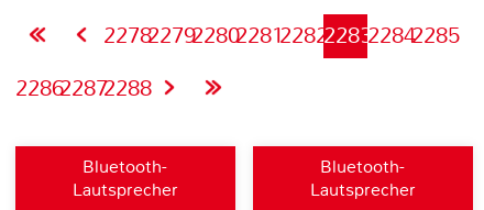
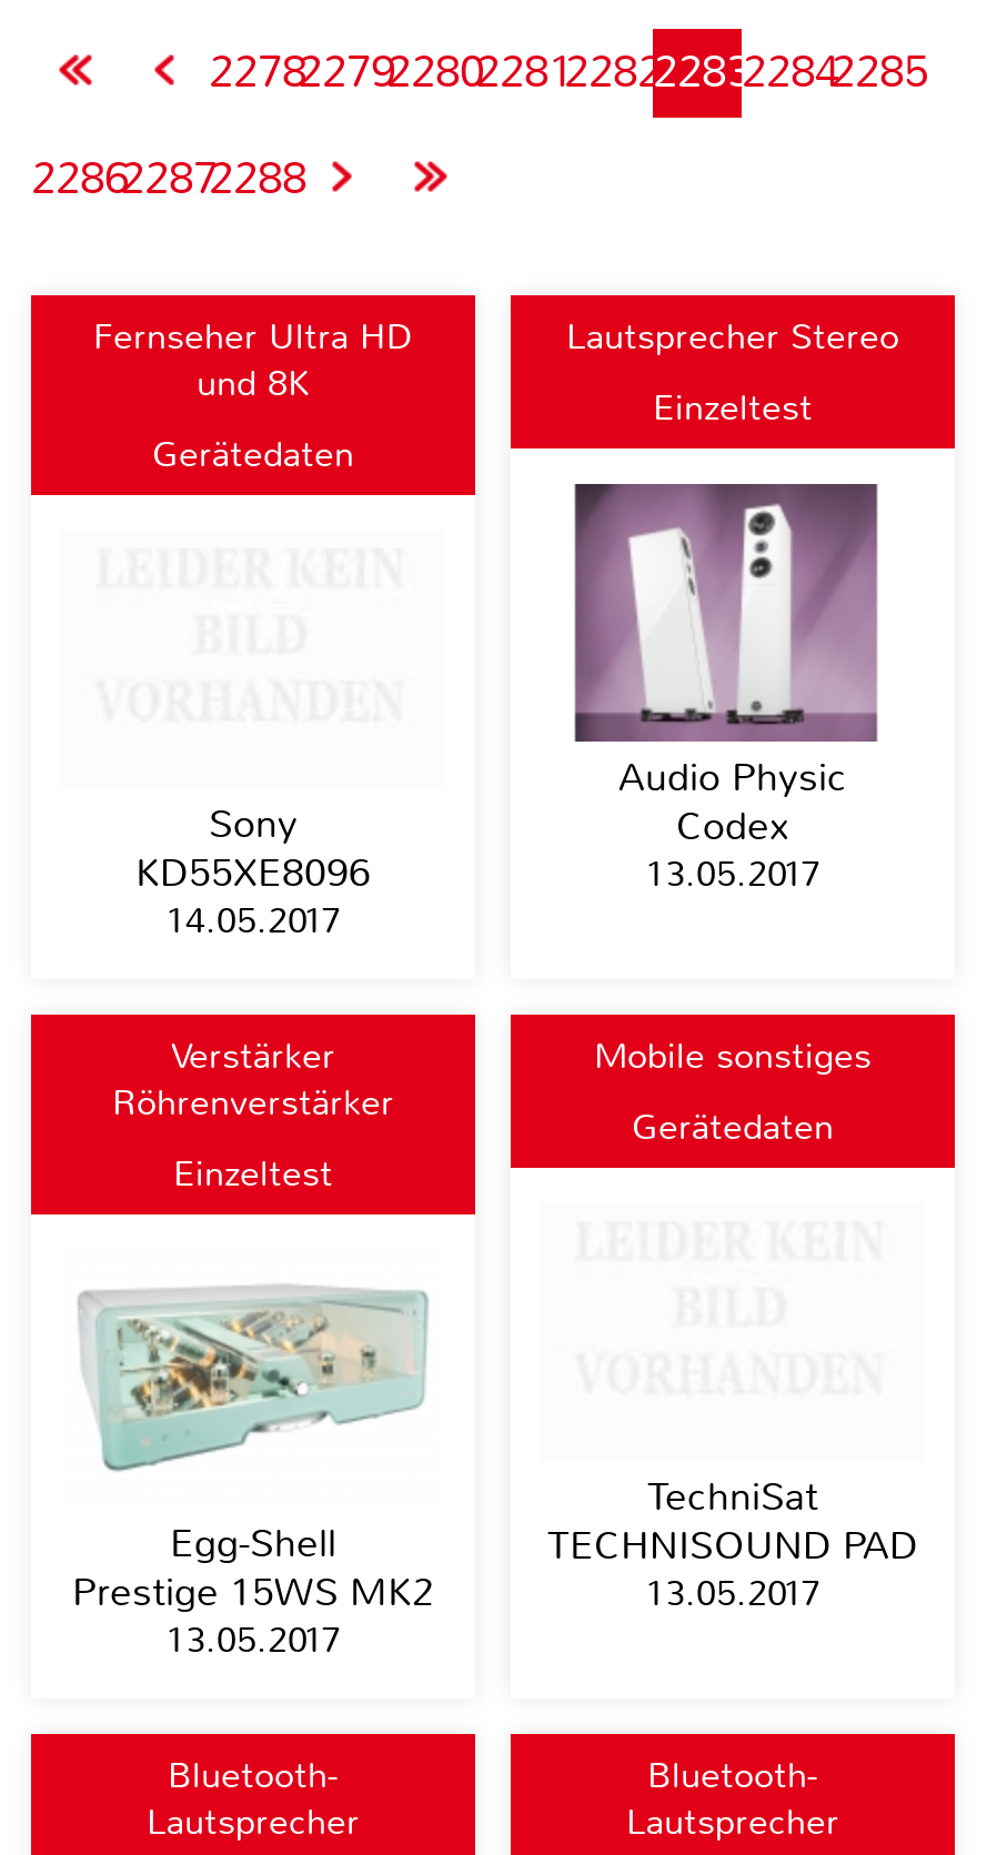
none -> [72,1283,434,1663] [image] | Egg-Shell | Prestige 15WS MK2 | 13.05.2017
none -> [93,313,413,477] Fernseher Ultra HD | und 8K | Gerätedaten
none -> [112,1032,394,1197] Verstärker | Röhrenverstärker | Einzeltest
none -> [135,799,371,944] Sony | KD55XE8096 | 14.05.2017
none -> [547,1472,918,1617] TechniSat | TECHNISOUND PAD | 13.05.2017
none -> [566,313,899,431] Lautsprecher Stereo | Einzeltest
none -> [573,482,879,897] [image] | Audio Physic | Codex | 13.05.2017
none -> [594,1032,872,1151] Mobile sonstiges | Gerätedaten

